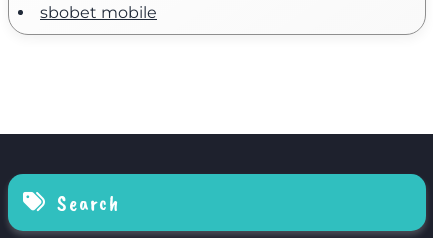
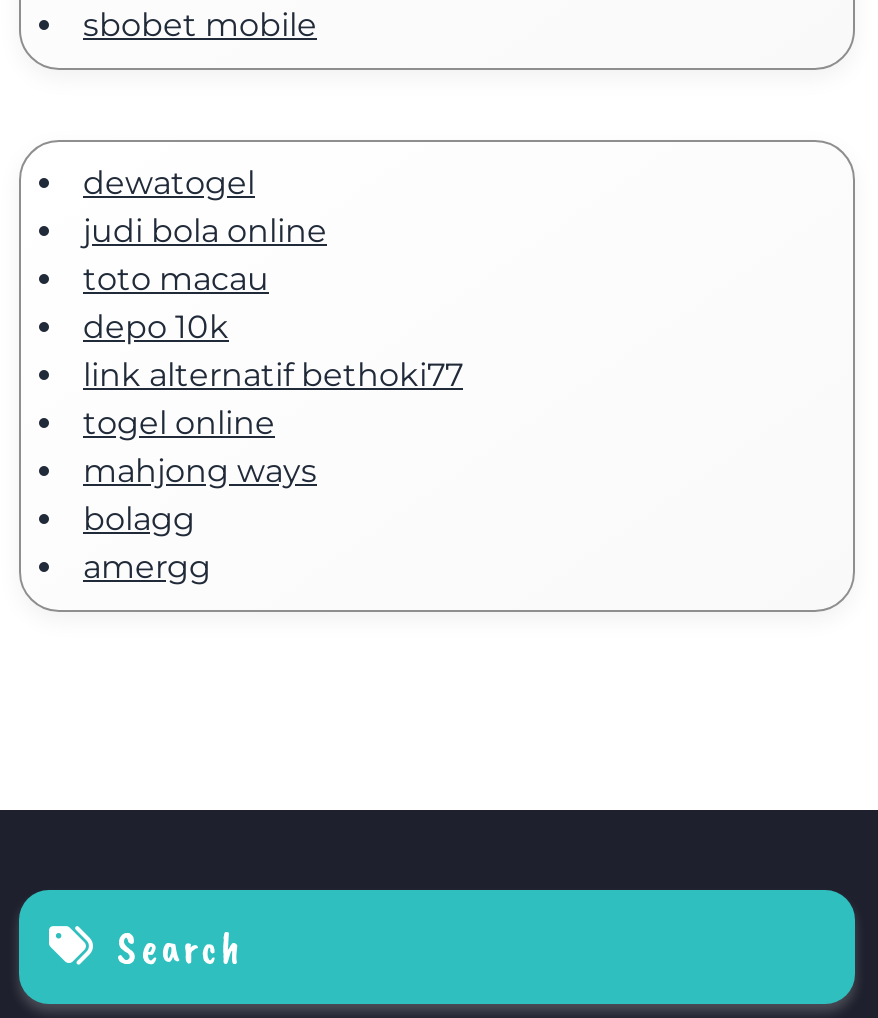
none -> [83,163,463,585] dewatogel | judi bola online | toto macau | depo 10k | link alternatif bethoki77 | togel online | mahjong ways | bolagg | amergg

